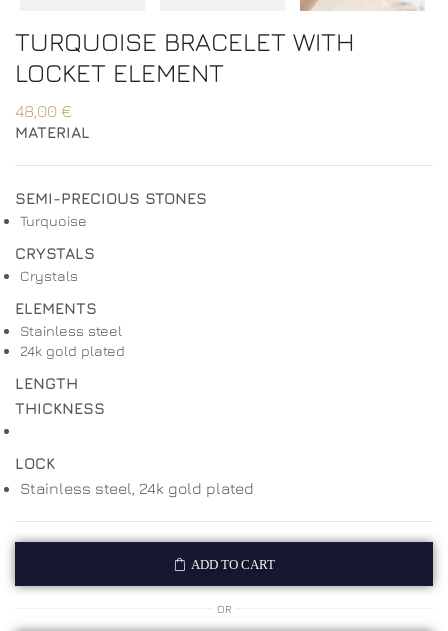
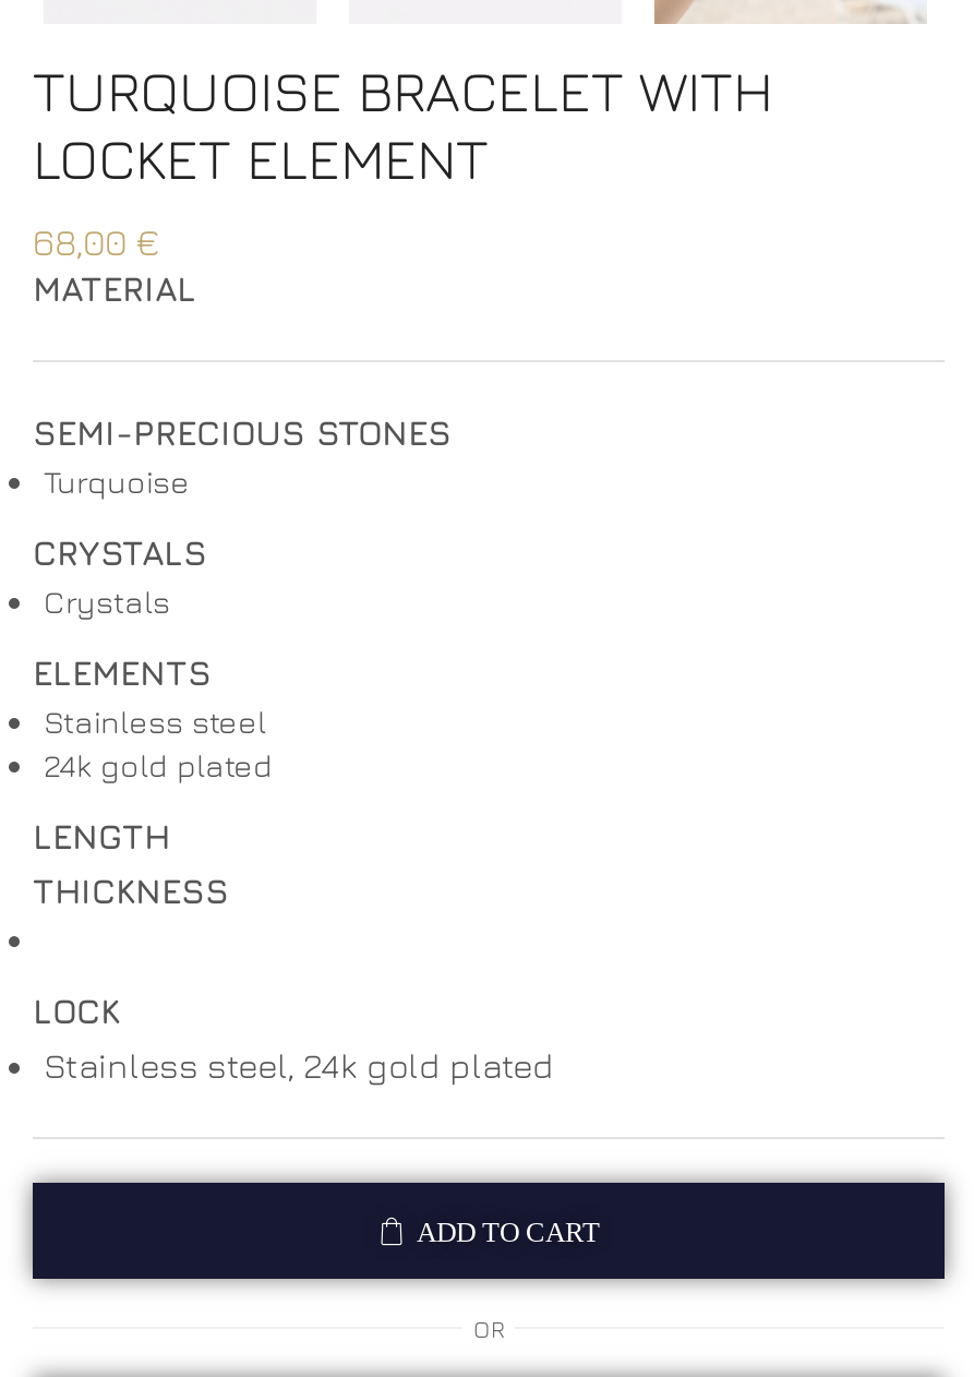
[15,101,72,121] 48,00 € -> [33,220,159,264] 68,00 €

